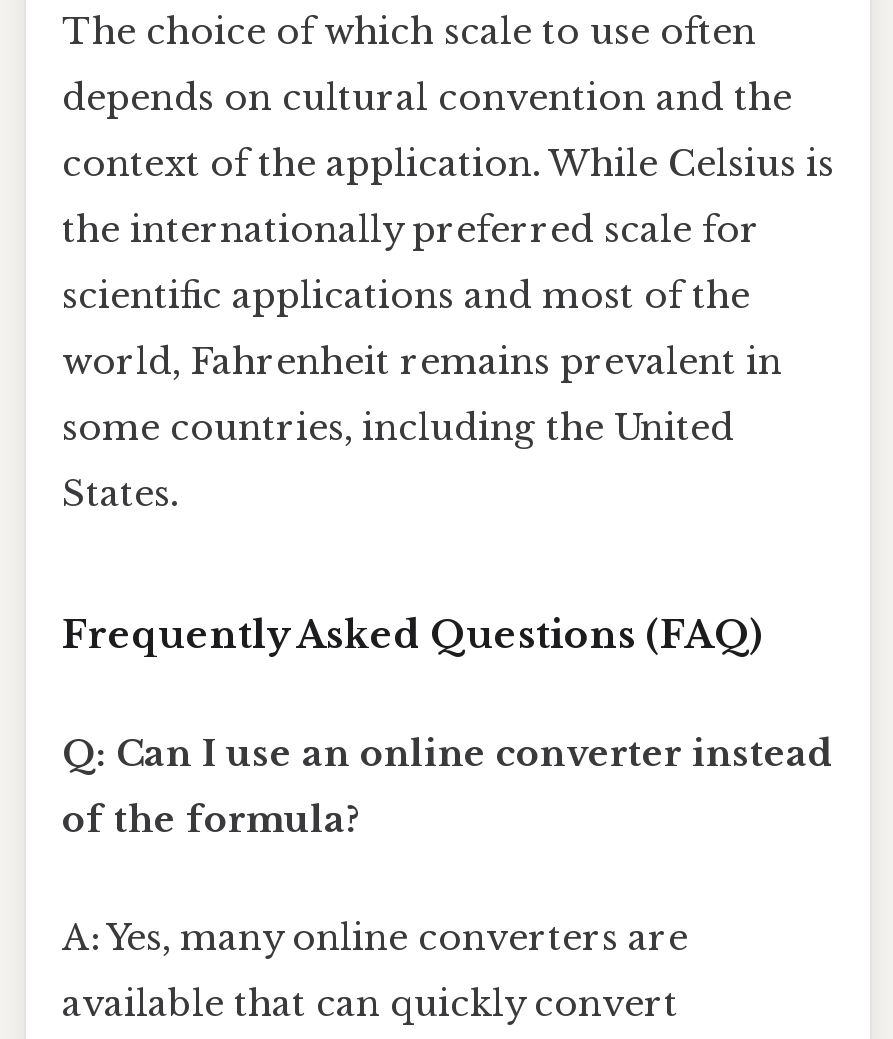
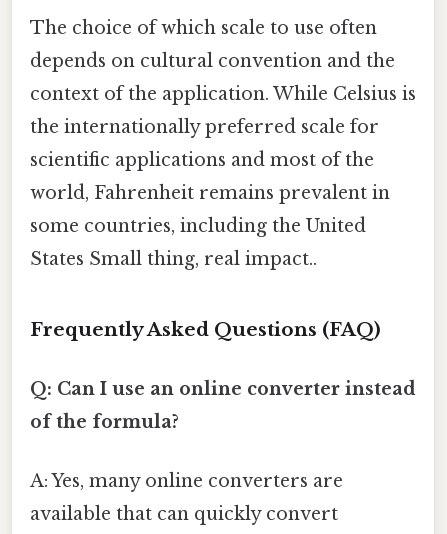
[62,472,178,516] States. -> [30,248,317,270] States Small thing, real impact..

